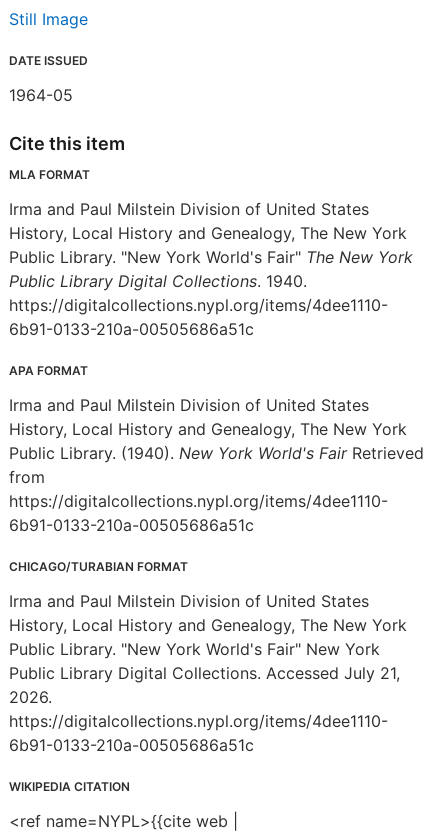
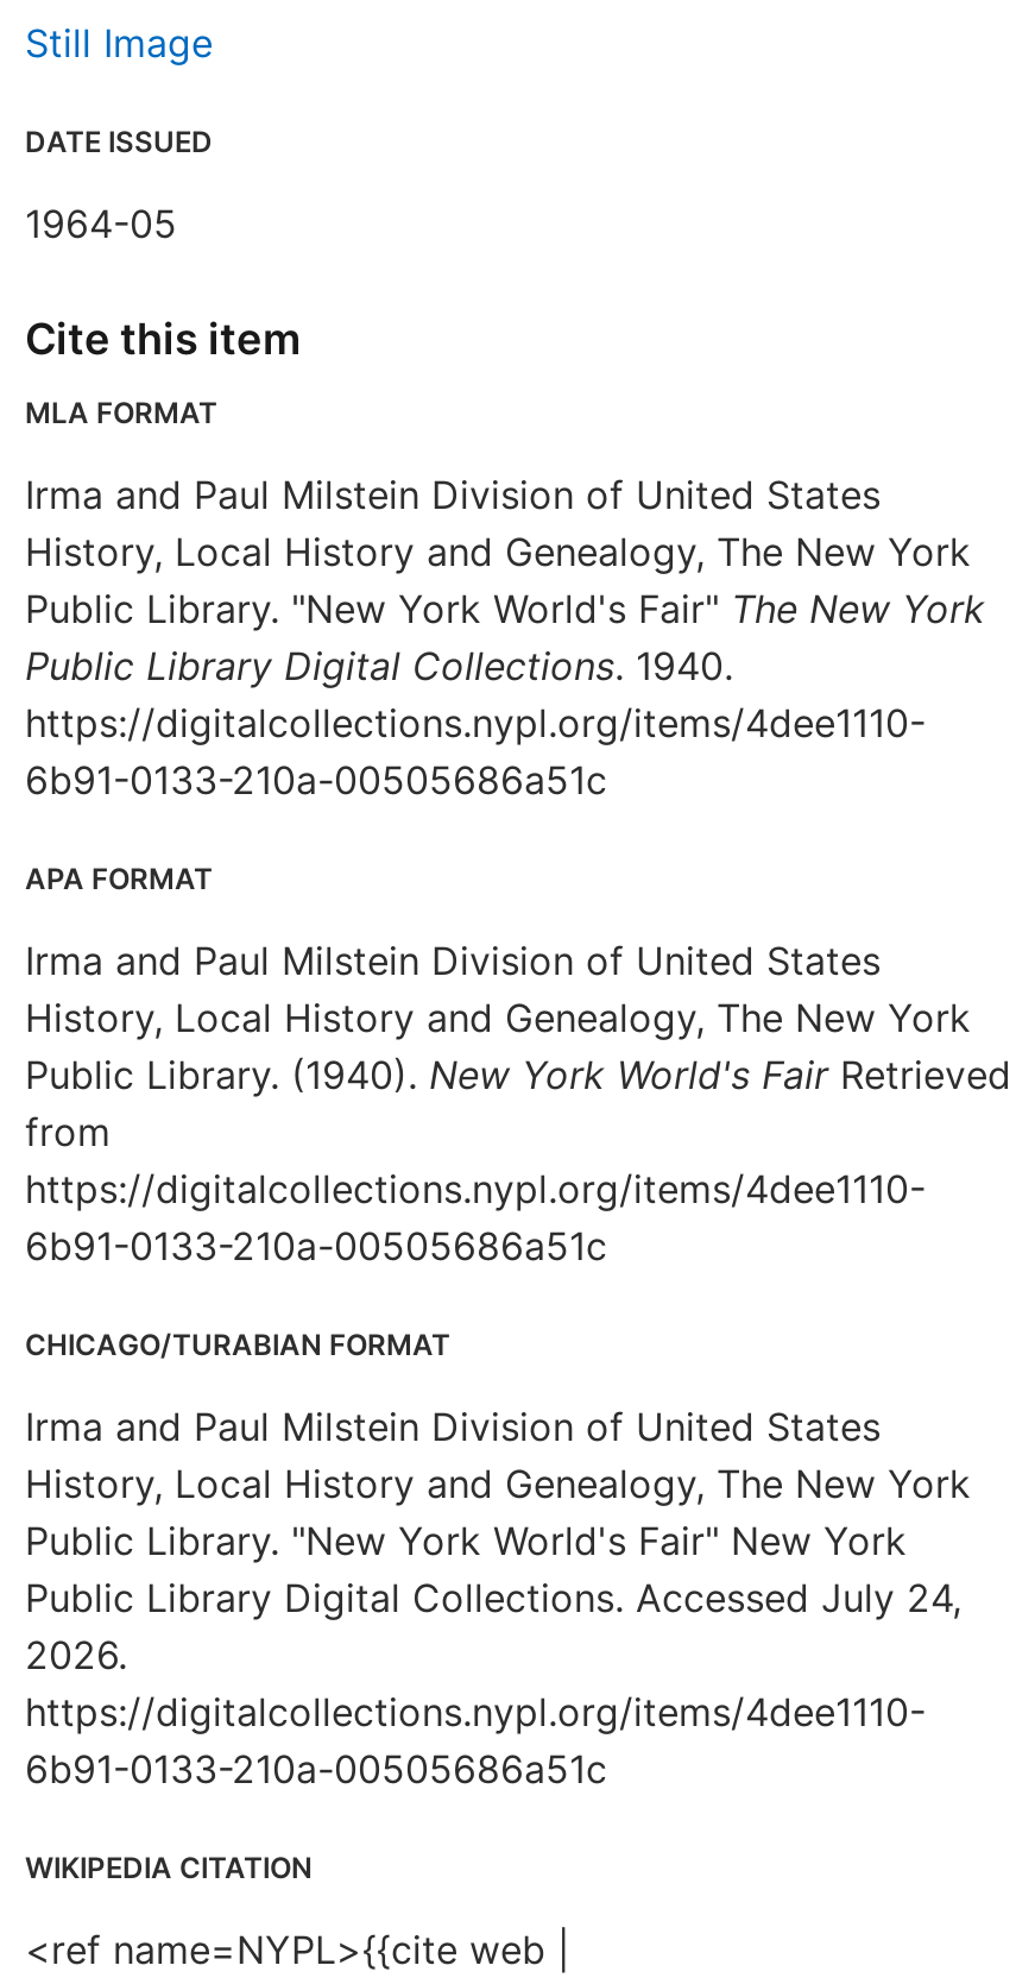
[9,663,400,683] Public Library Digital Collections. Accessed July 21, -> [25,1574,961,1621] Public Library Digital Collections. Accessed July 24,

